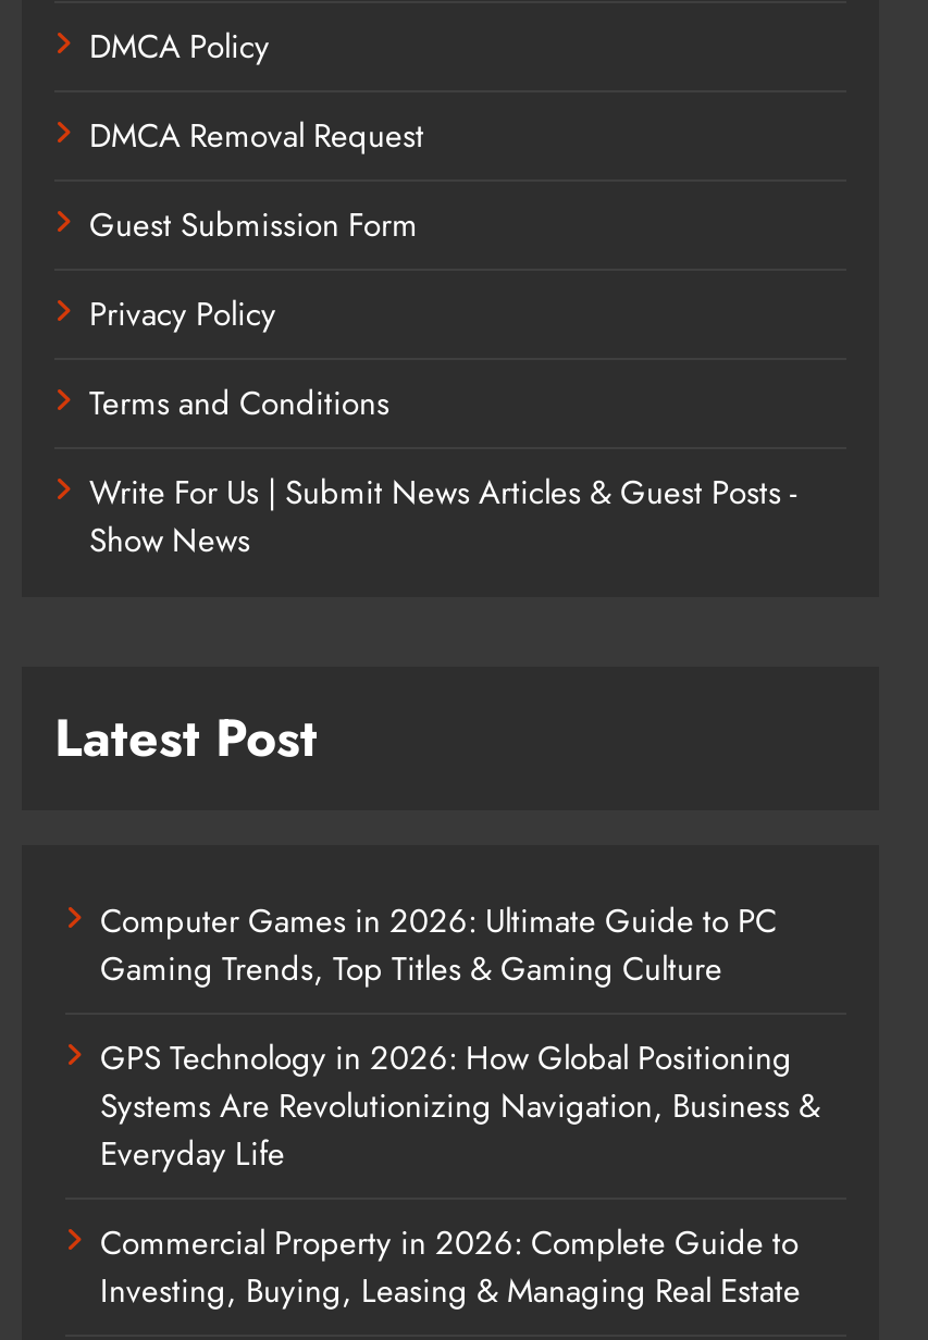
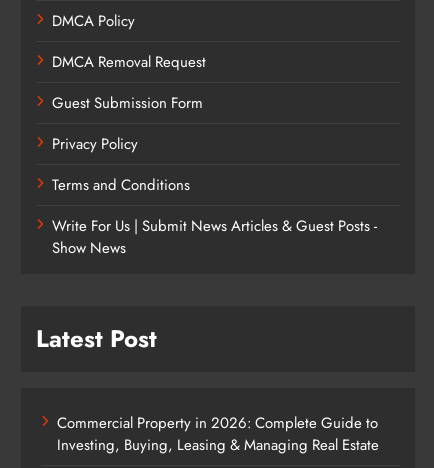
[100,897,820,1178] Computer Games in 2026: Ultimate Guide to PC | Gaming Trends, Top Titles & Gaming Culture | GPS Technology in 2026: How Global Positioning | Systems Are Revolutionizing Navigation, Business & | Everyday Life -> none

